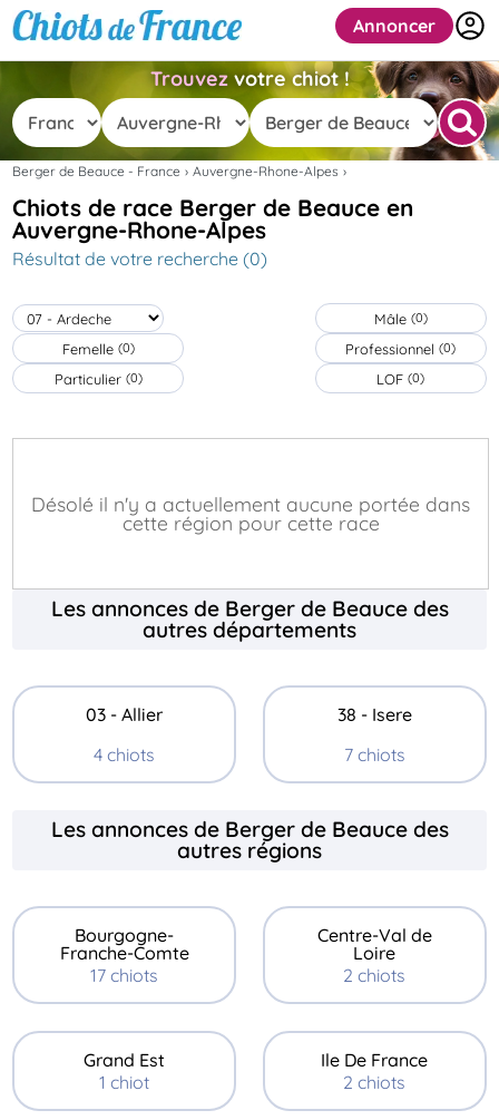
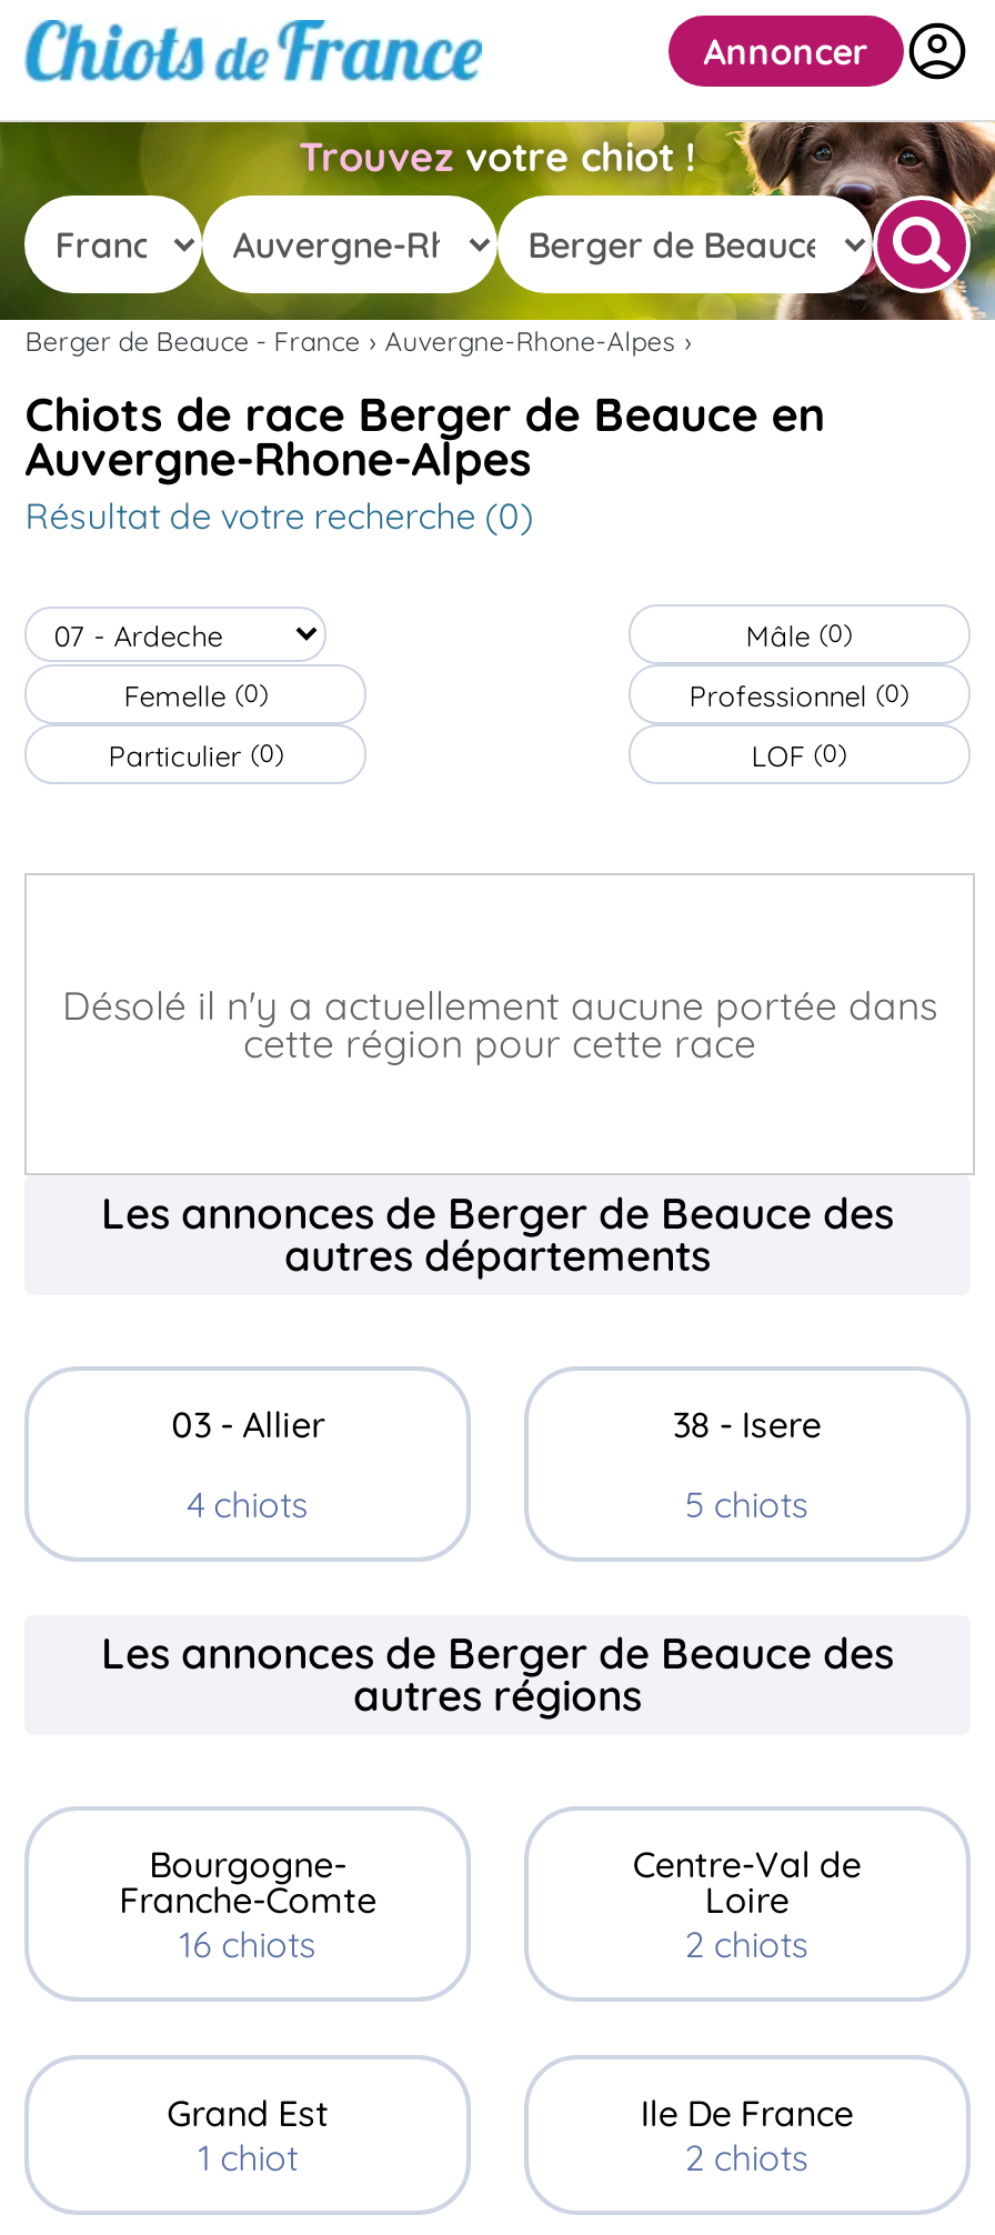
[344,743,405,766] 7 chiots -> [685,1482,809,1526] 5 chiots
[90,964,158,986] 17 chiots -> [179,1922,317,1966] 16 chiots

